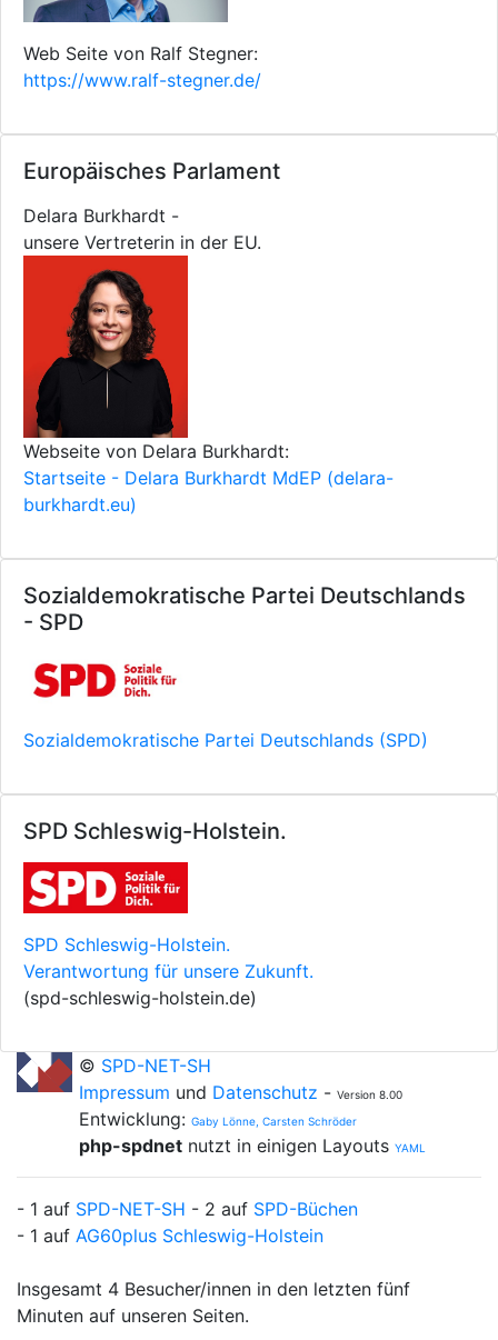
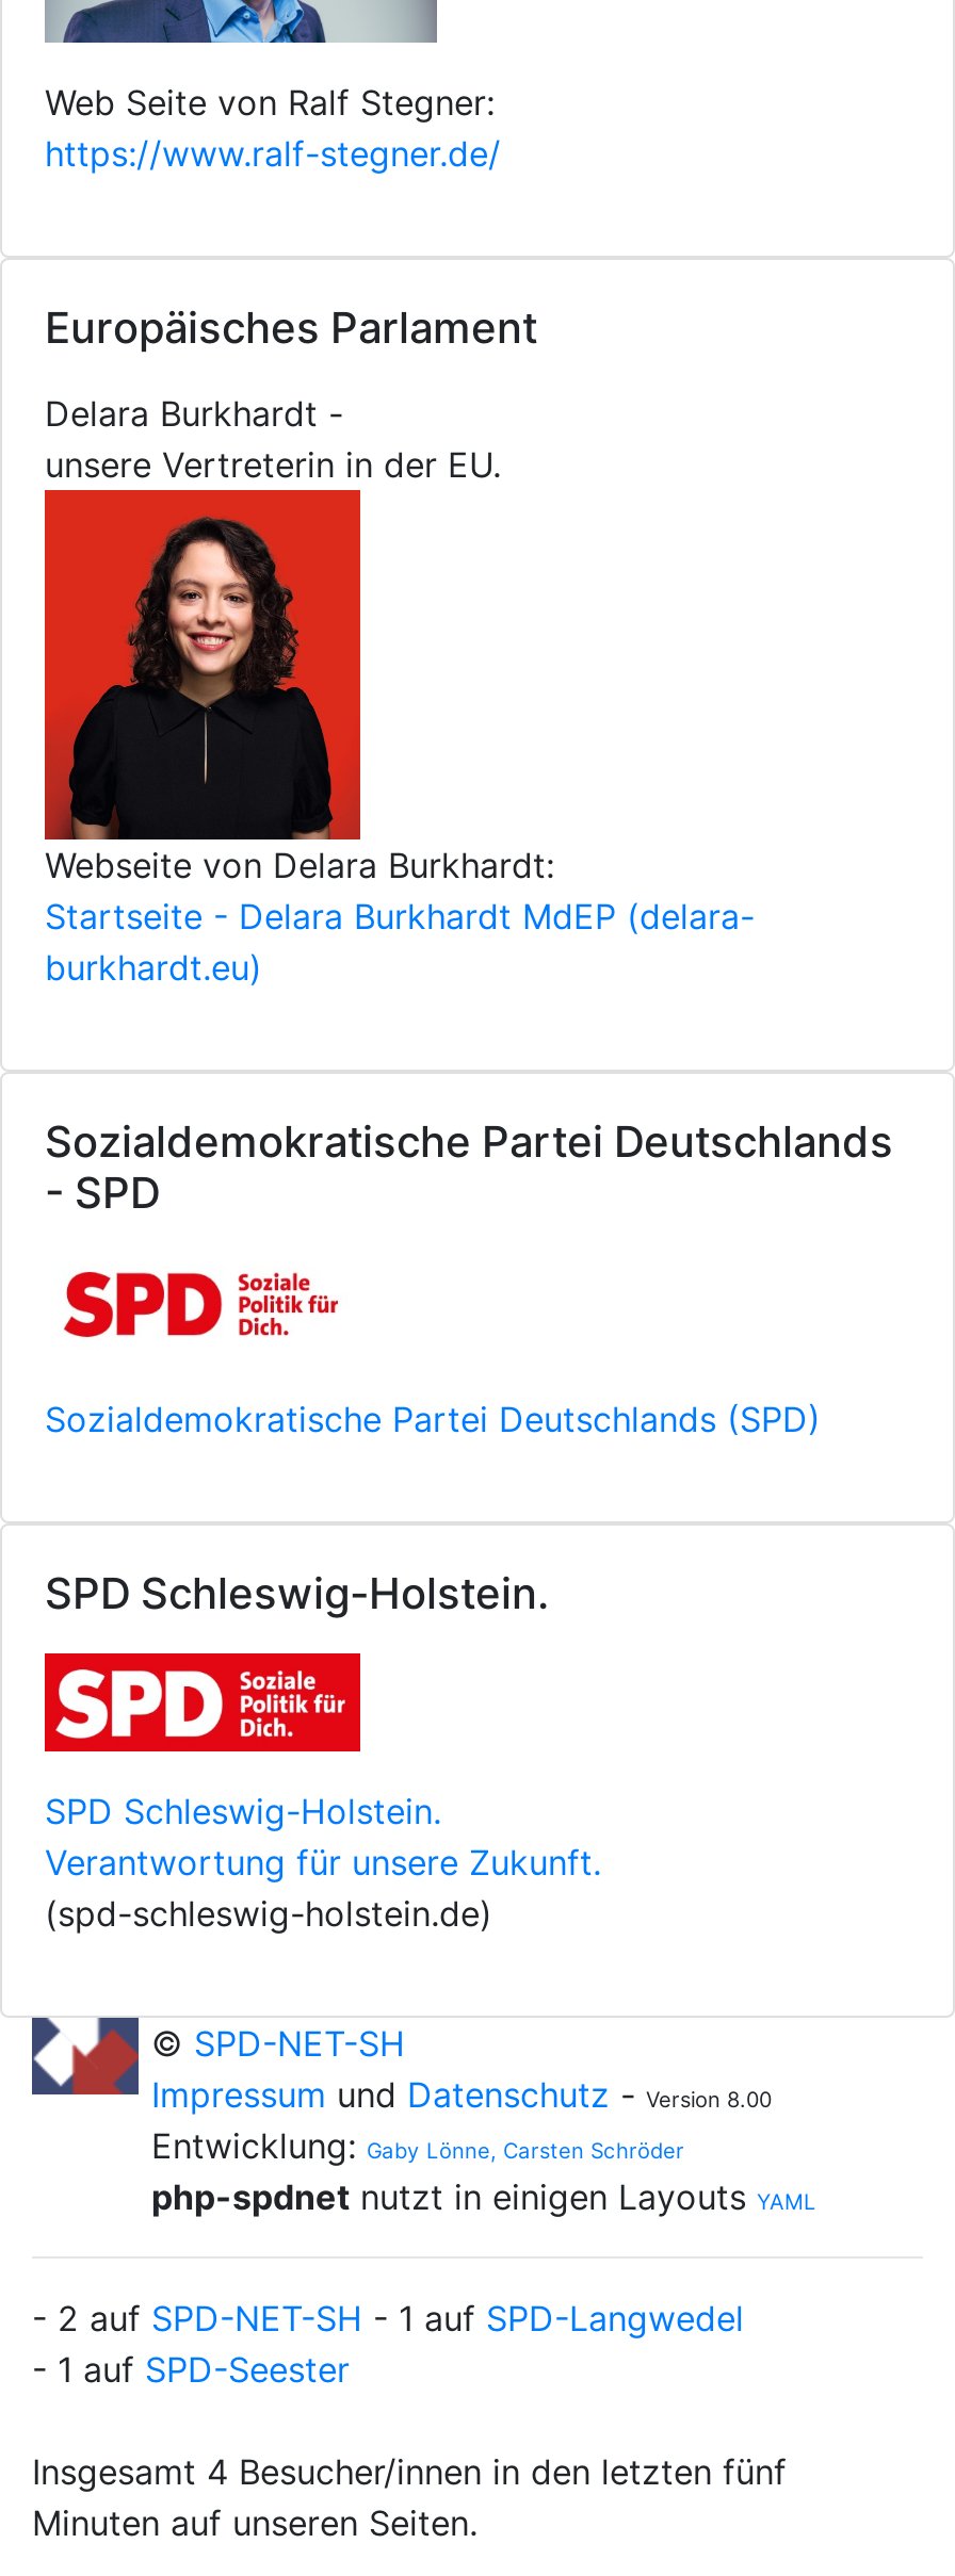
[17,1198,358,1247] - 1 auf SPD-NET-SH - 2 auf SPD-Büchen | - 1 auf AG60plus Schleswig-Holstein -> [32,2297,744,2391] - 2 auf SPD-NET-SH - 1 auf SPD-Langwedel | - 1 auf SPD-Seester

